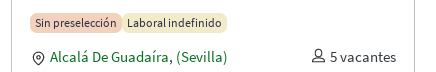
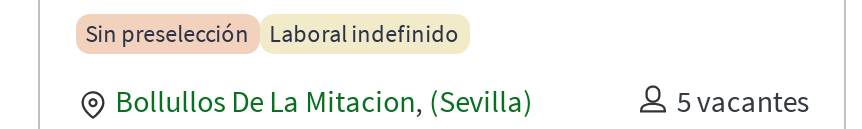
[50,47,228,66] Alcalá De Guadaíra, (Sevilla) -> [115,82,533,120] Bollullos De La Mitacion, (Sevilla)

